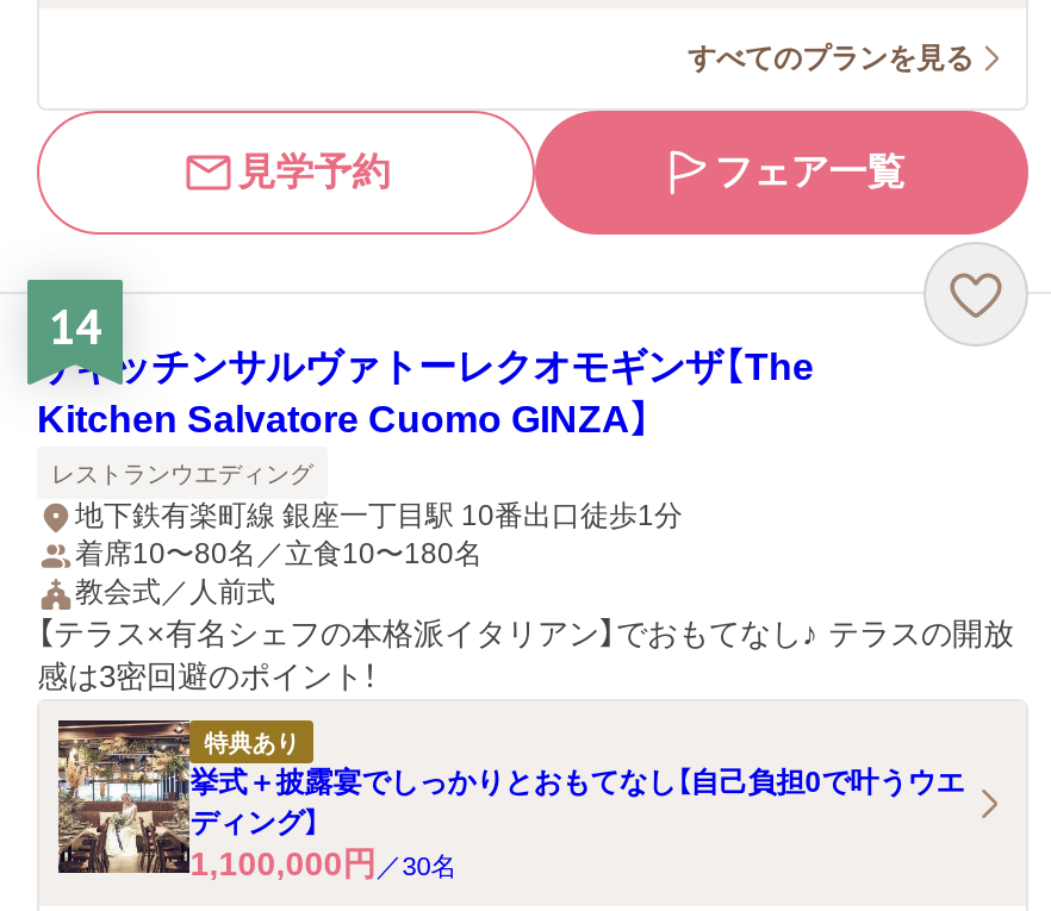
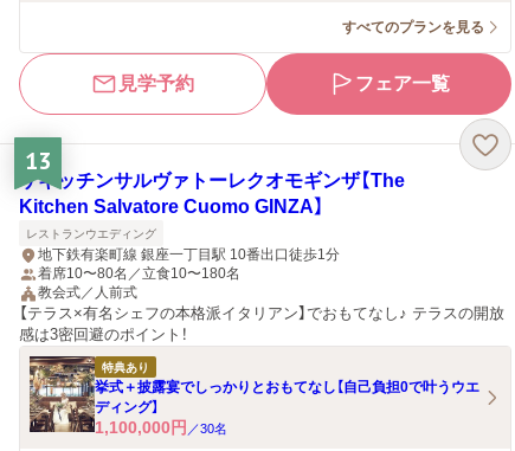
[49,297,101,358] 14 -> [25,146,51,176] 13

